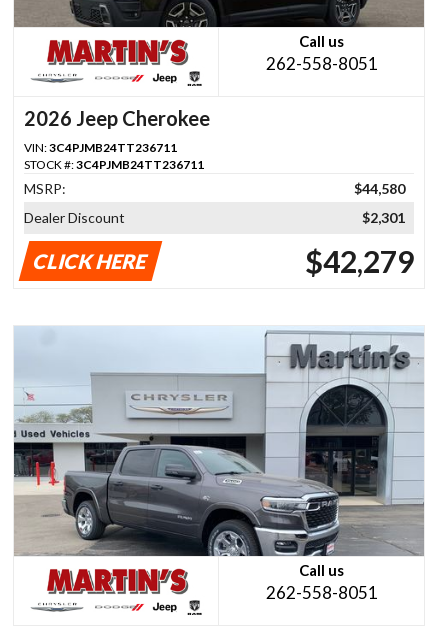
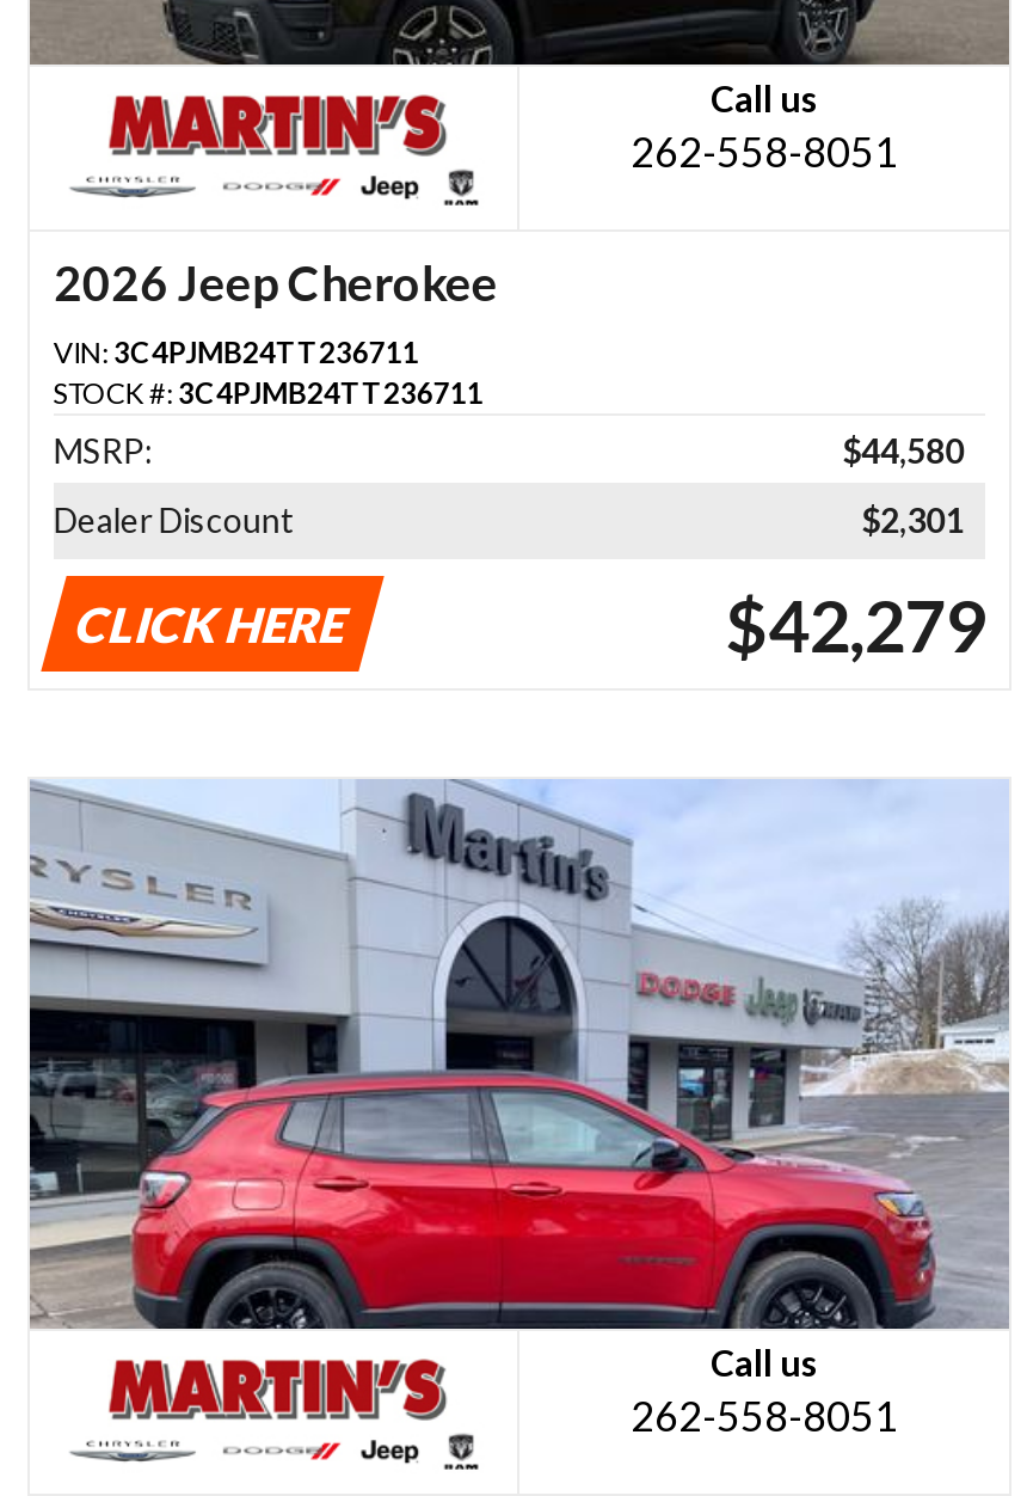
[14,327,424,556] [image] -> [27,779,1009,1329] [image]

